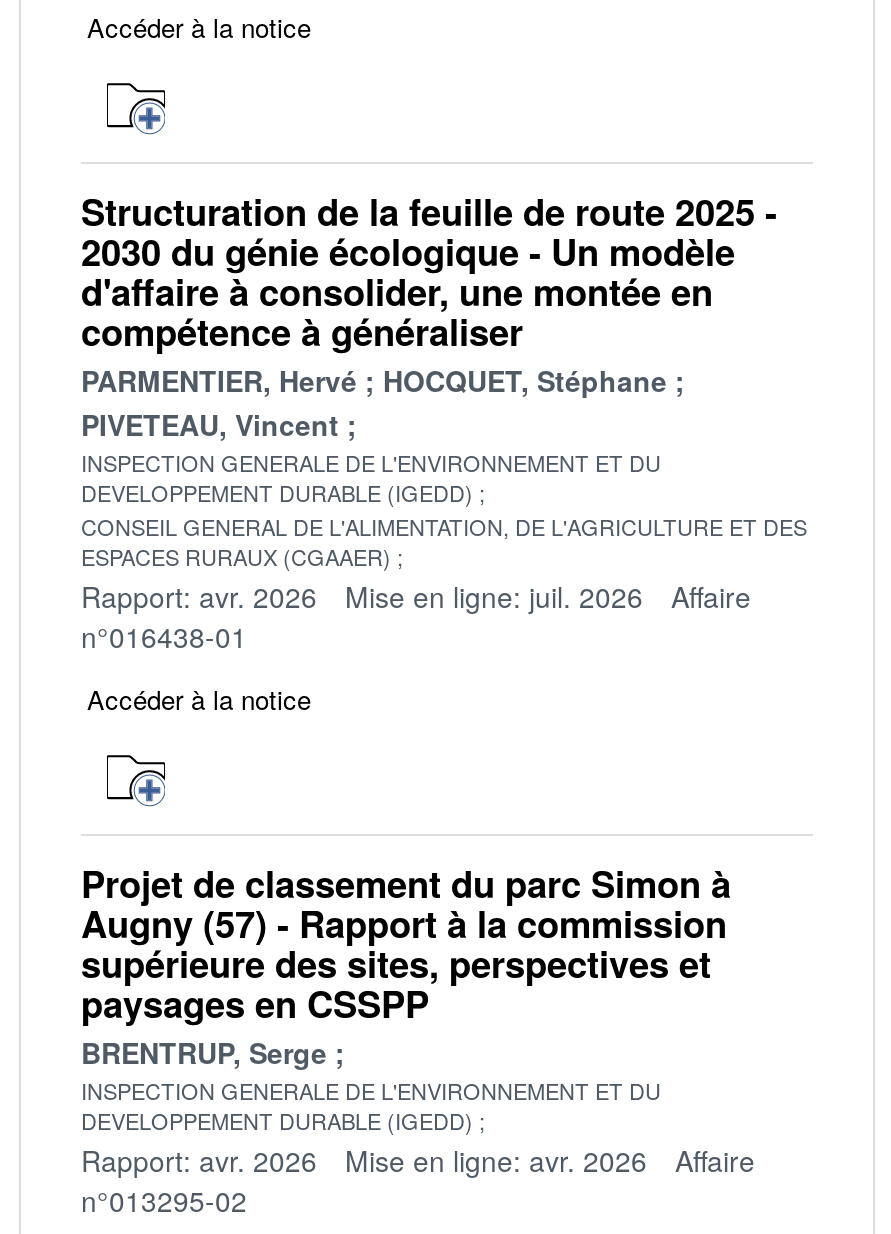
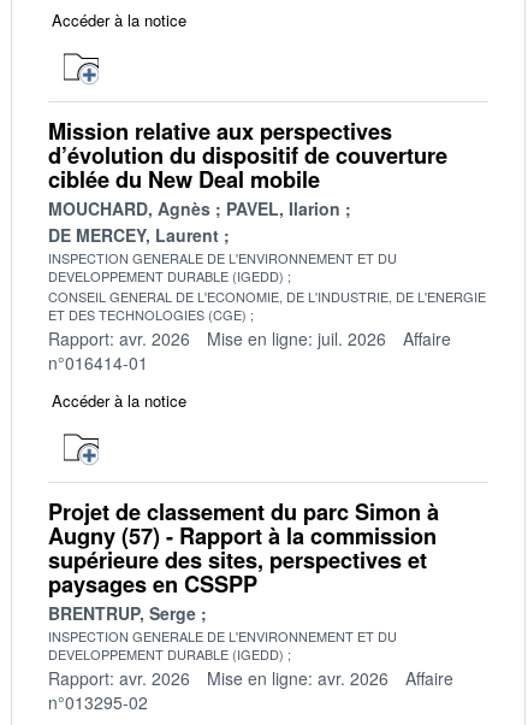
[81,187,777,445] Structuration de la feuille de route 2025 - | 2030 du génie écologique - Un modèle | d'affaire à consolider, une montée en | compétence à généraliser | PARMENTIER, Hervé | HOCQUET, Stéphane | PIVETEAU, Vincent -> [48,116,447,247] Mission relative aux perspectives | d’évolution du dispositif de couverture | ciblée du New Deal mobile | MOUCHARD, Agnès | PAVEL, Ilarion | DE MERCEY, Laurent
[81,511,807,573] CONSEIL GENERAL DE L'ALIMENTATION, DE L'AGRICULTURE ET DES | ESPACES RURAUX (CGAAER) -> [48,287,486,324] CONSEIL GENERAL DE L'ECONOMIE, DE L'INDUSTRIE, DE L'ENERGIE | ET DES TECHNOLOGIES (CGE)
[81,617,247,657] n°016438-01 -> [48,351,148,375] n°016414-01

